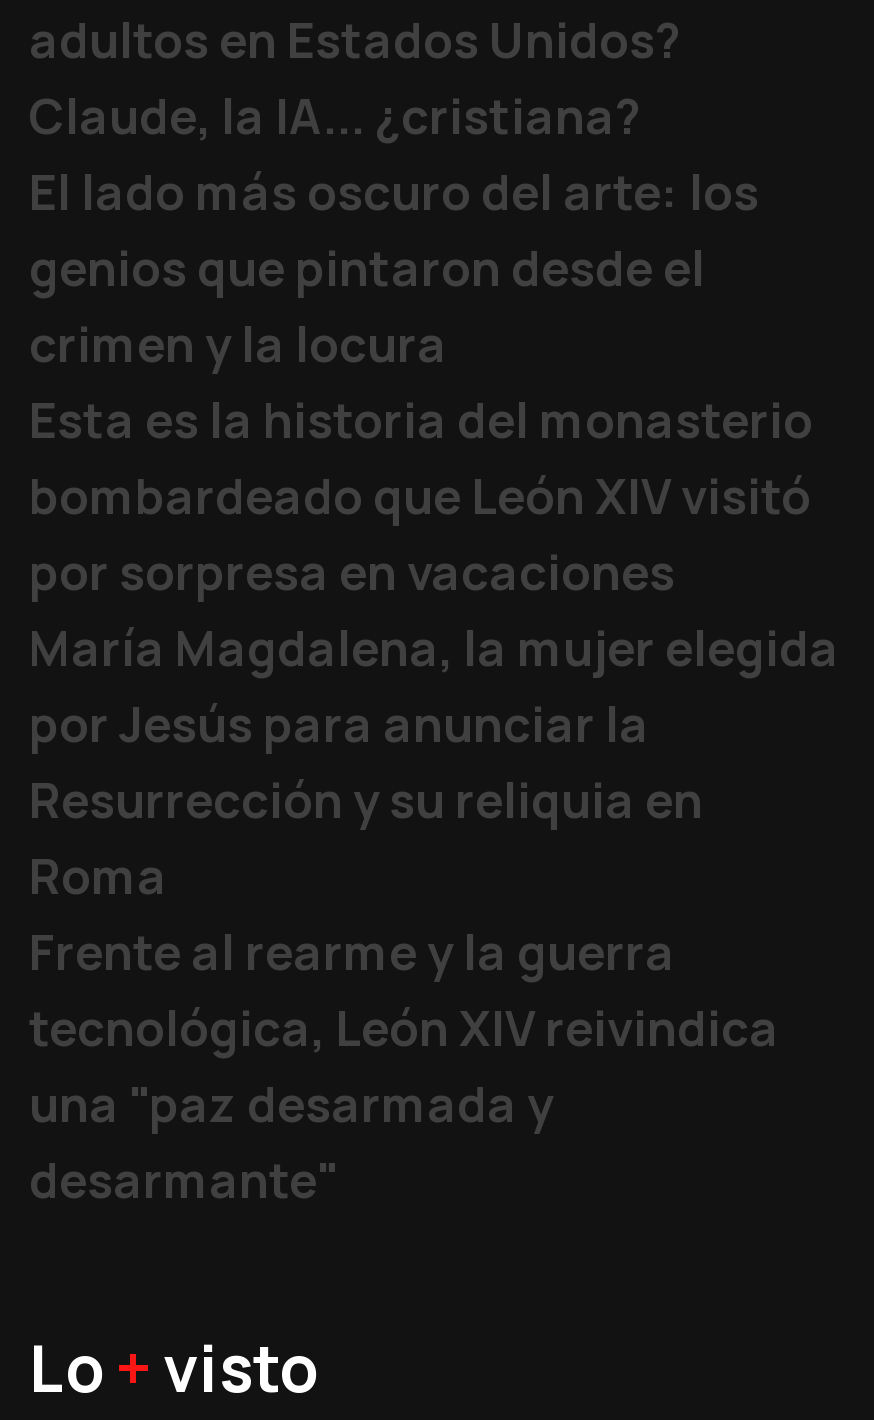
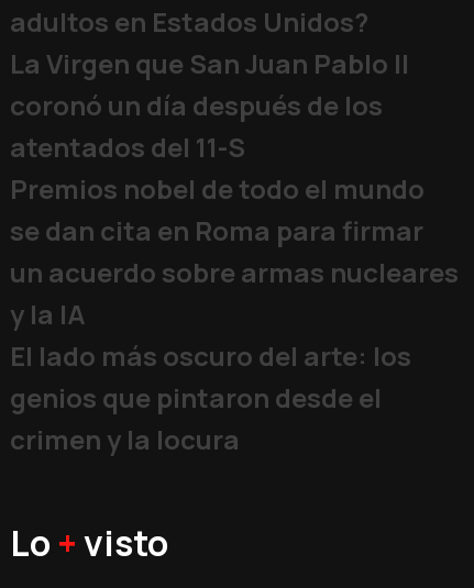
[29,82,641,148] Claude, la IA... ¿cristiana? -> [10,45,459,332] La Virgen que San Juan Pablo II | coronó un día después de los | atentados del 11-S | Premios nobel de todo el mundo | se dan cita en Roma para firmar | un acuerdo sobre armas nucleares | y la IA
moved [29,158,759,376] -> [10,337,411,457]: El lado más oscuro del arte: los | genios que pintaron desde el | crimen y la locura
[29,386,839,1212] Esta es la historia del monasterio | bombardeado que León XIV visitó | por sorpresa en vacaciones | María Magdalena, la mujer elegida | por Jesús para anunciar la | Resurrección y su reliquia en | Roma | Frente al rearme y la guerra | tecnológica, León XIV reivindica | una "paz desarmada y | desarmante" -> none

